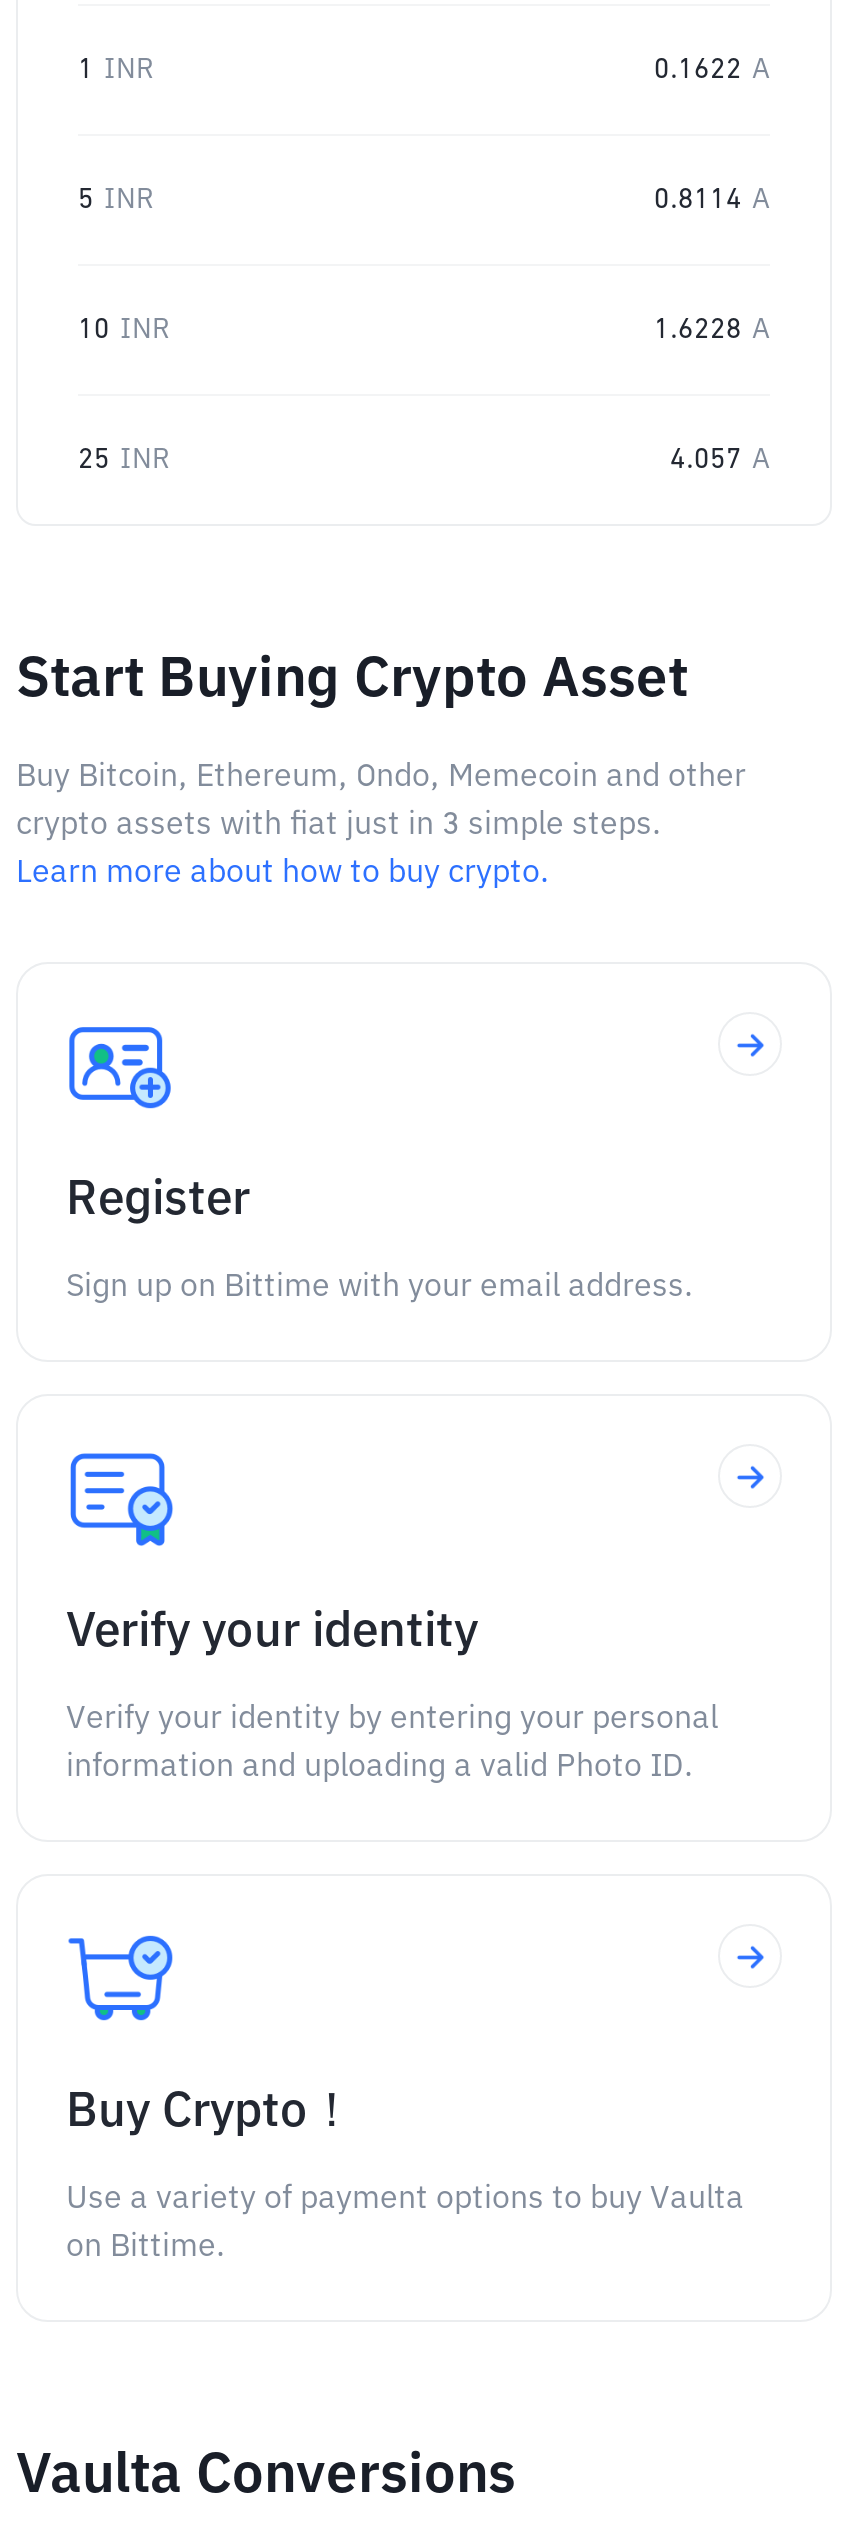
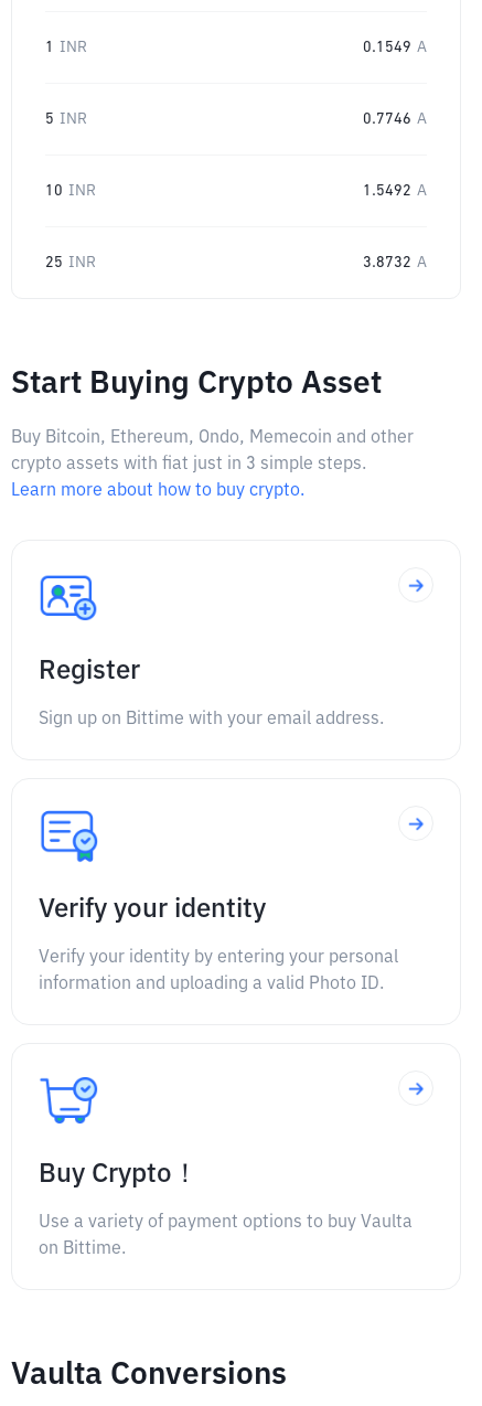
[654,56,770,84] 0.1622 A -> [363,40,427,55] 0.1549 A
[654,186,770,214] 0.8114 A -> [363,111,427,127] 0.7746 A
[654,316,770,344] 1.6228 A -> [363,183,427,199] 1.5492 A
[670,446,770,474] 4.057 A -> [363,255,427,270] 3.8732 A

